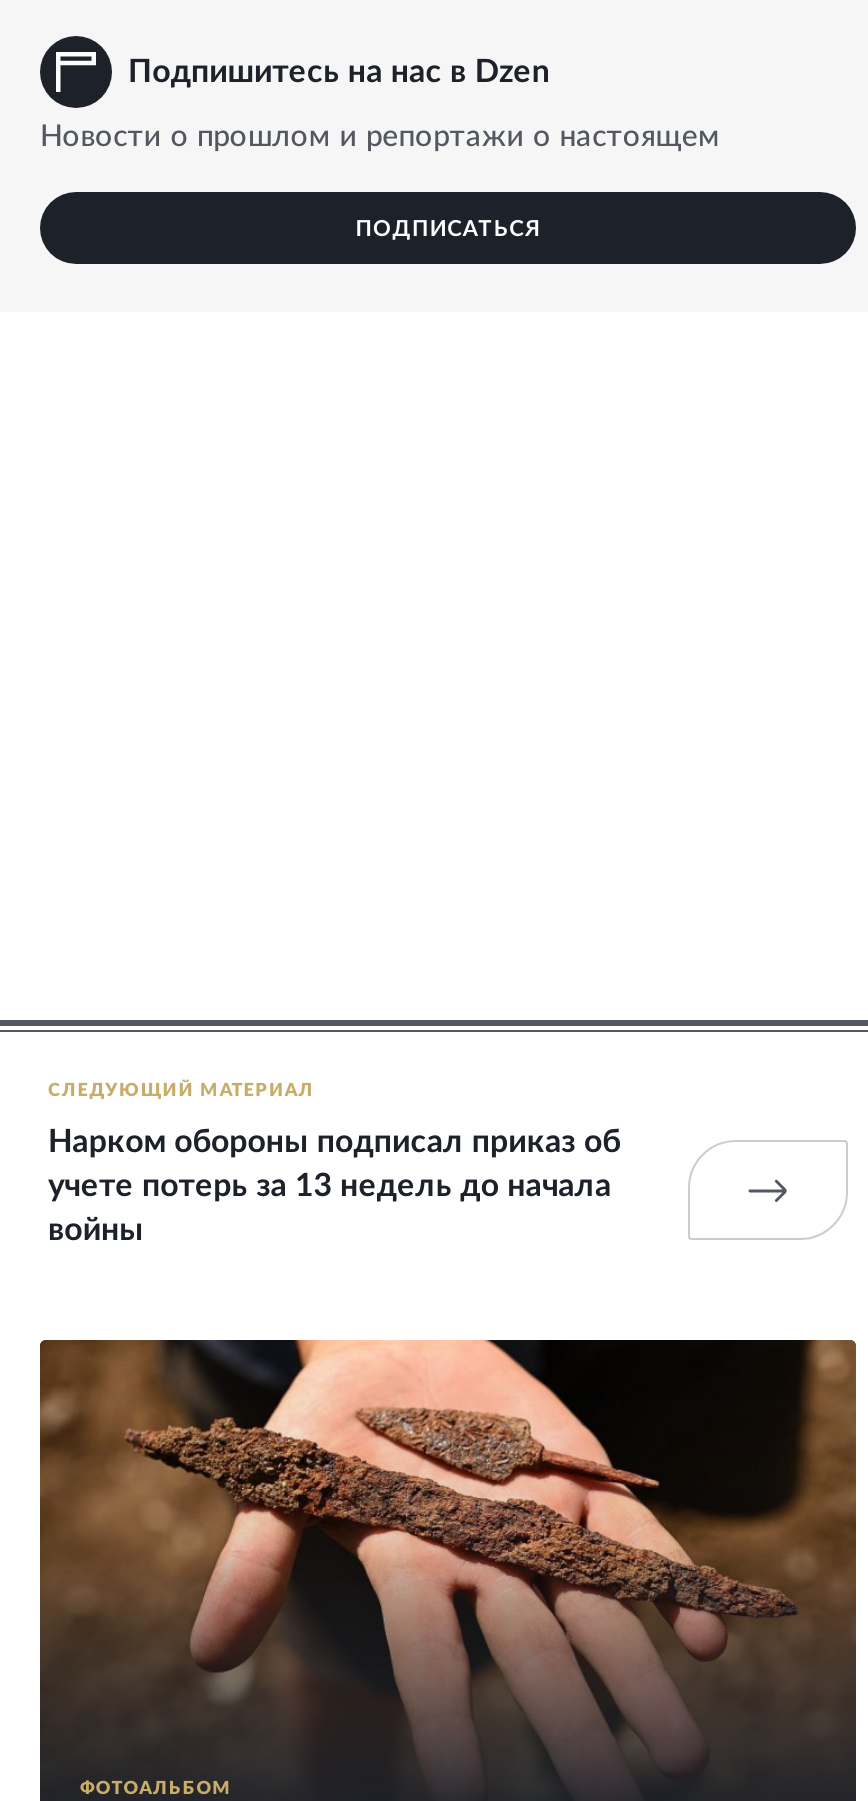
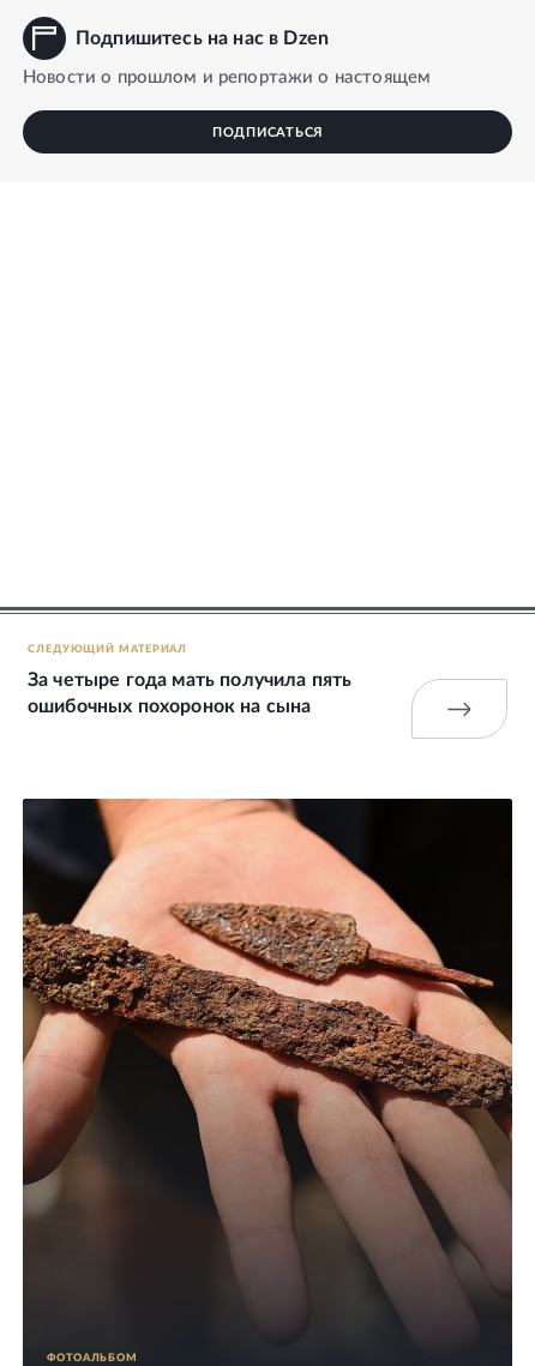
[48,1126,621,1246] Нарком обороны подписал приказ об | учете потерь за 13 недель до начала | войны -> [28,671,352,716] За четыре года мать получила пять | ошибочных похоронок на сына
[40,1338,856,1768] [image] -> [22,798,513,1313] [image]

